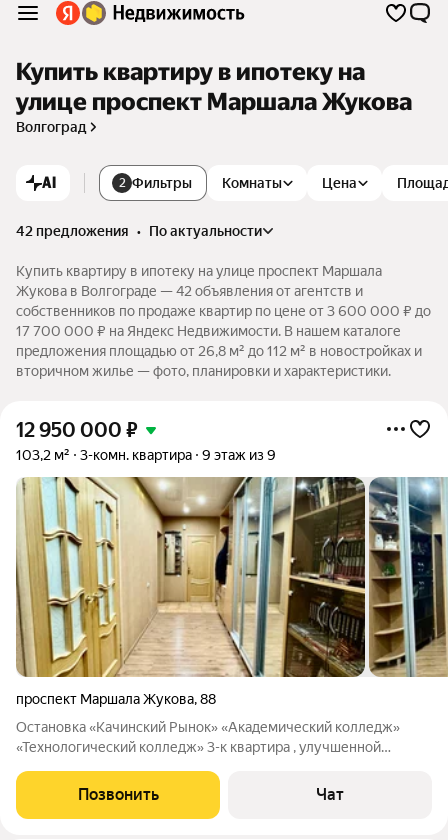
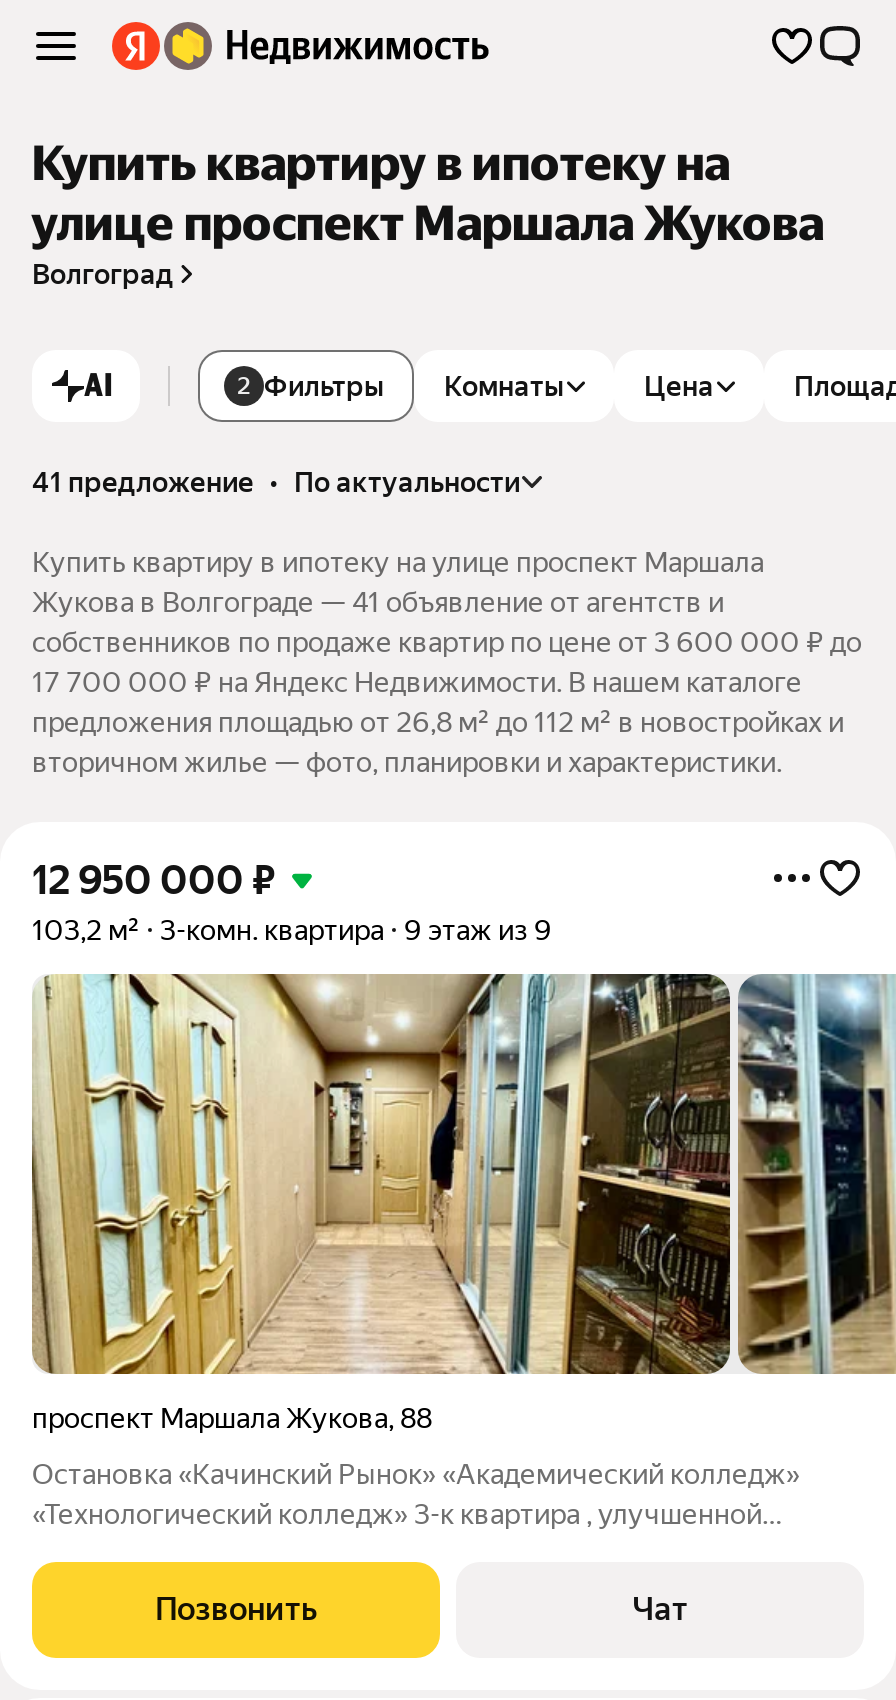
[16,223,262,239] 42 предложения • по актуальности -> [32,466,520,498] 41 предложение • по актуальности
[16,283,363,299] Жукова в Волгограде — 42 объявления от агентств и -> [32,586,724,618] Жукова в Волгограде — 41 объявление от агентств и

